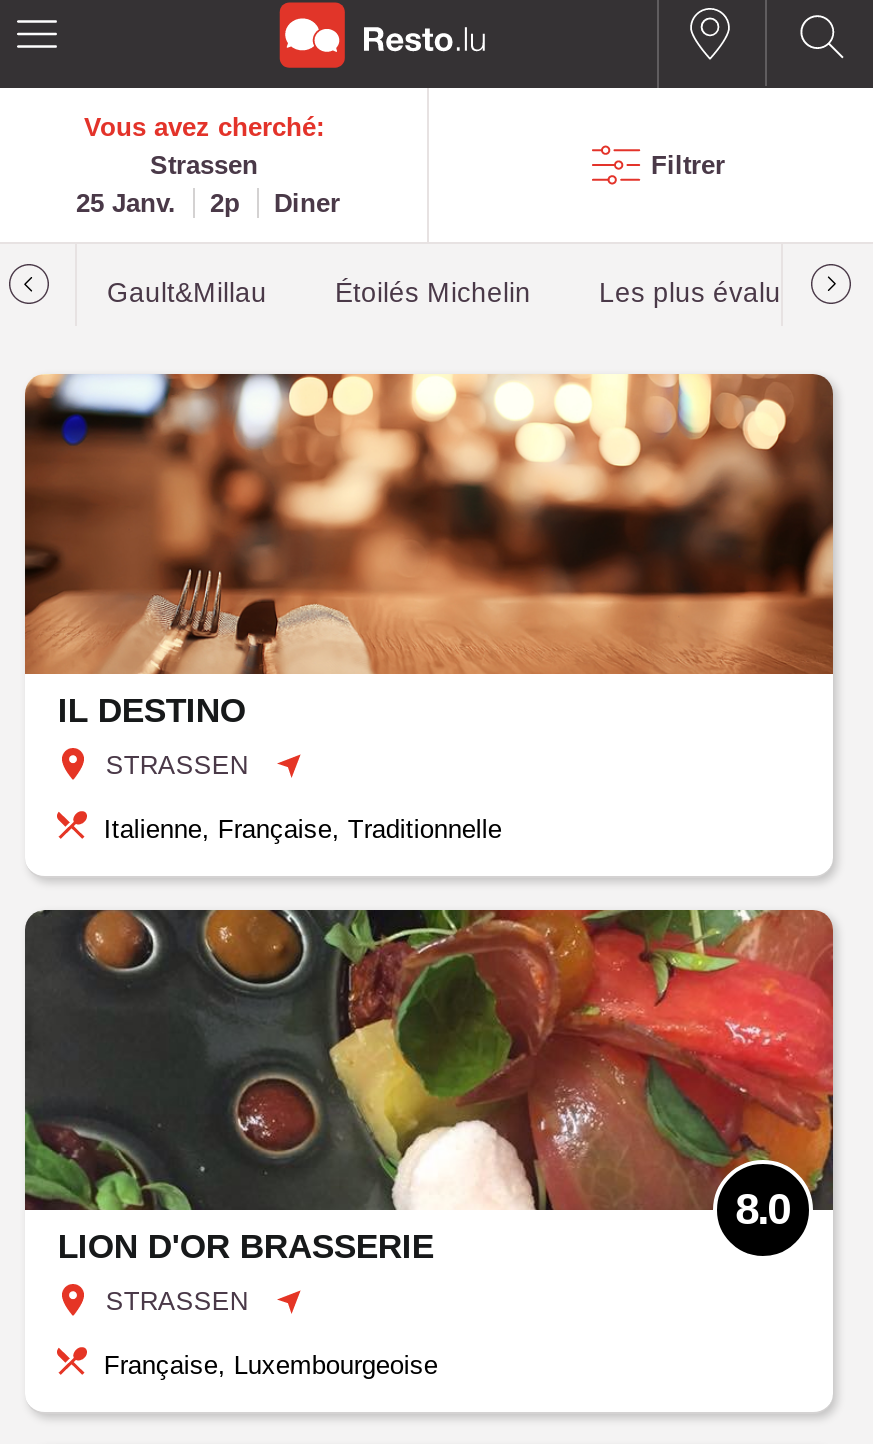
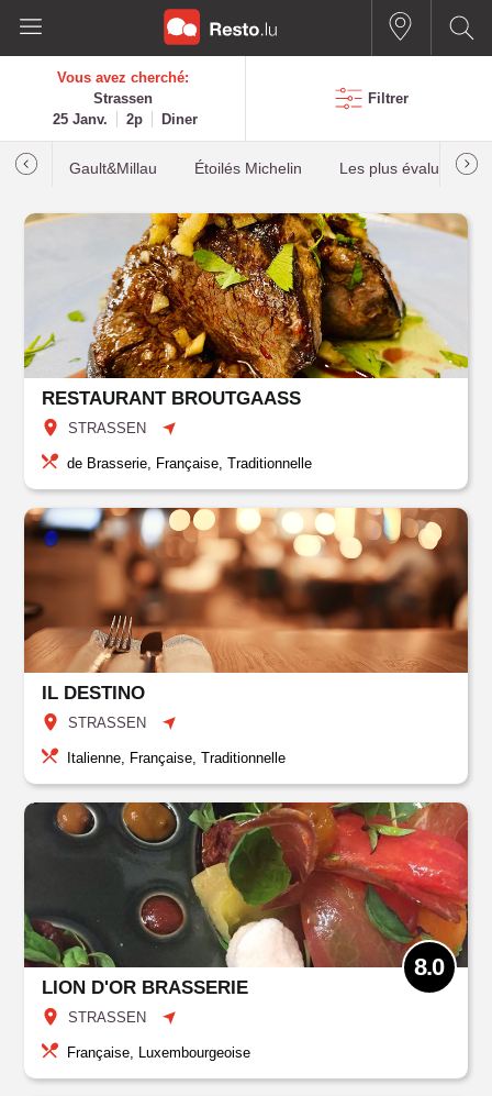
none -> [24,212,469,472] [image] | RESTAURANT BROUTGAASS | STRASSEN | de Brasserie, Française, Traditionnelle

